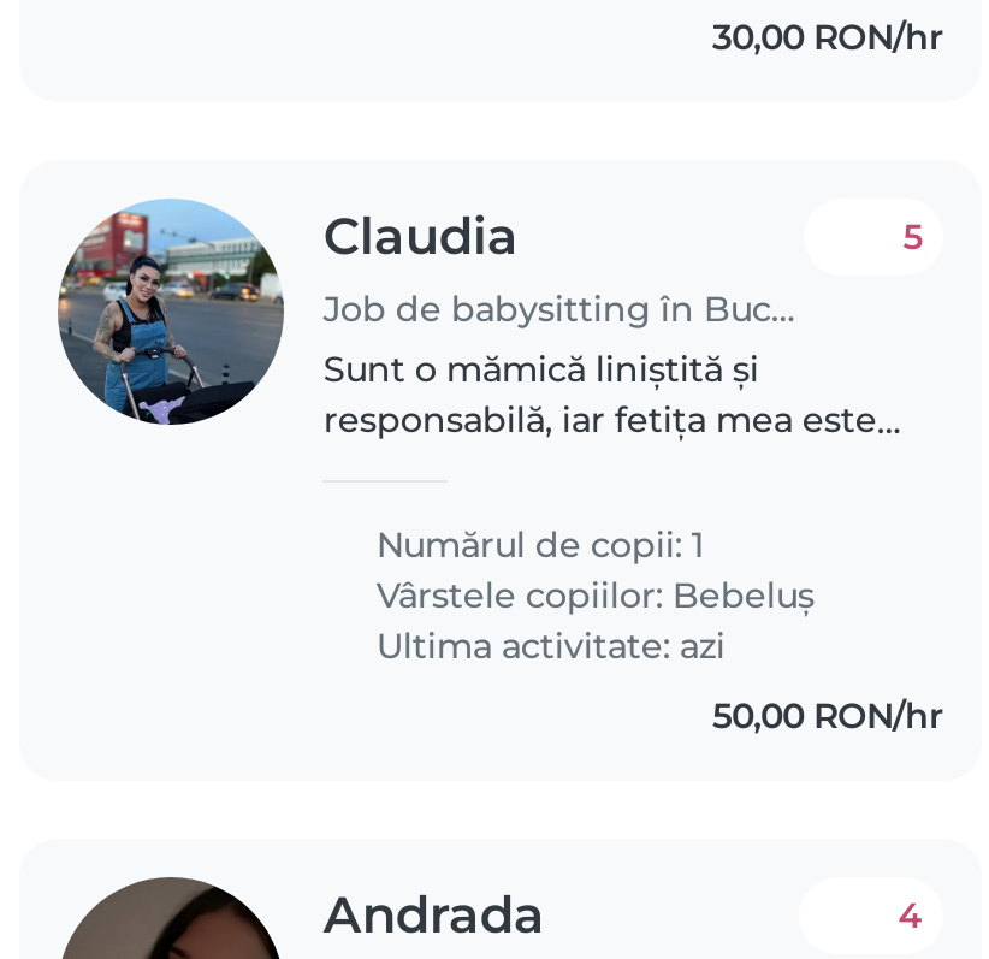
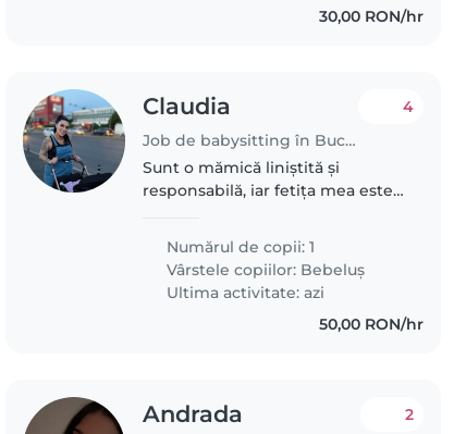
[903,214,922,257] 5 -> [403,97,414,117] 4
[898,895,922,938] 4 -> [405,405,414,424] 2

